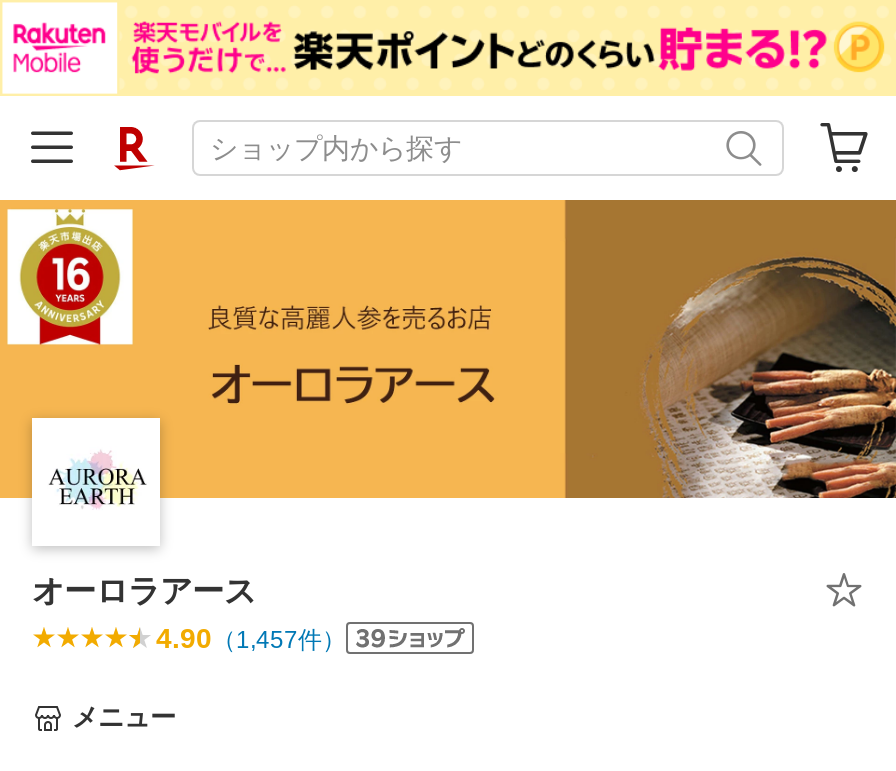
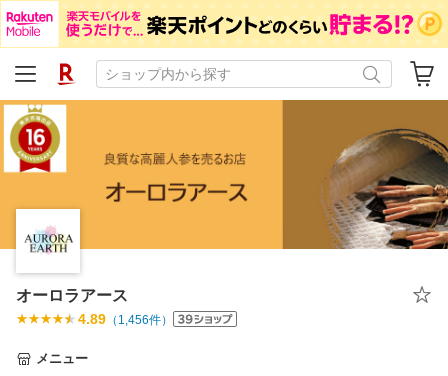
[156,622,346,654] 4.90（1,457件） -> [78,311,173,327] 4.89（1,456件）

